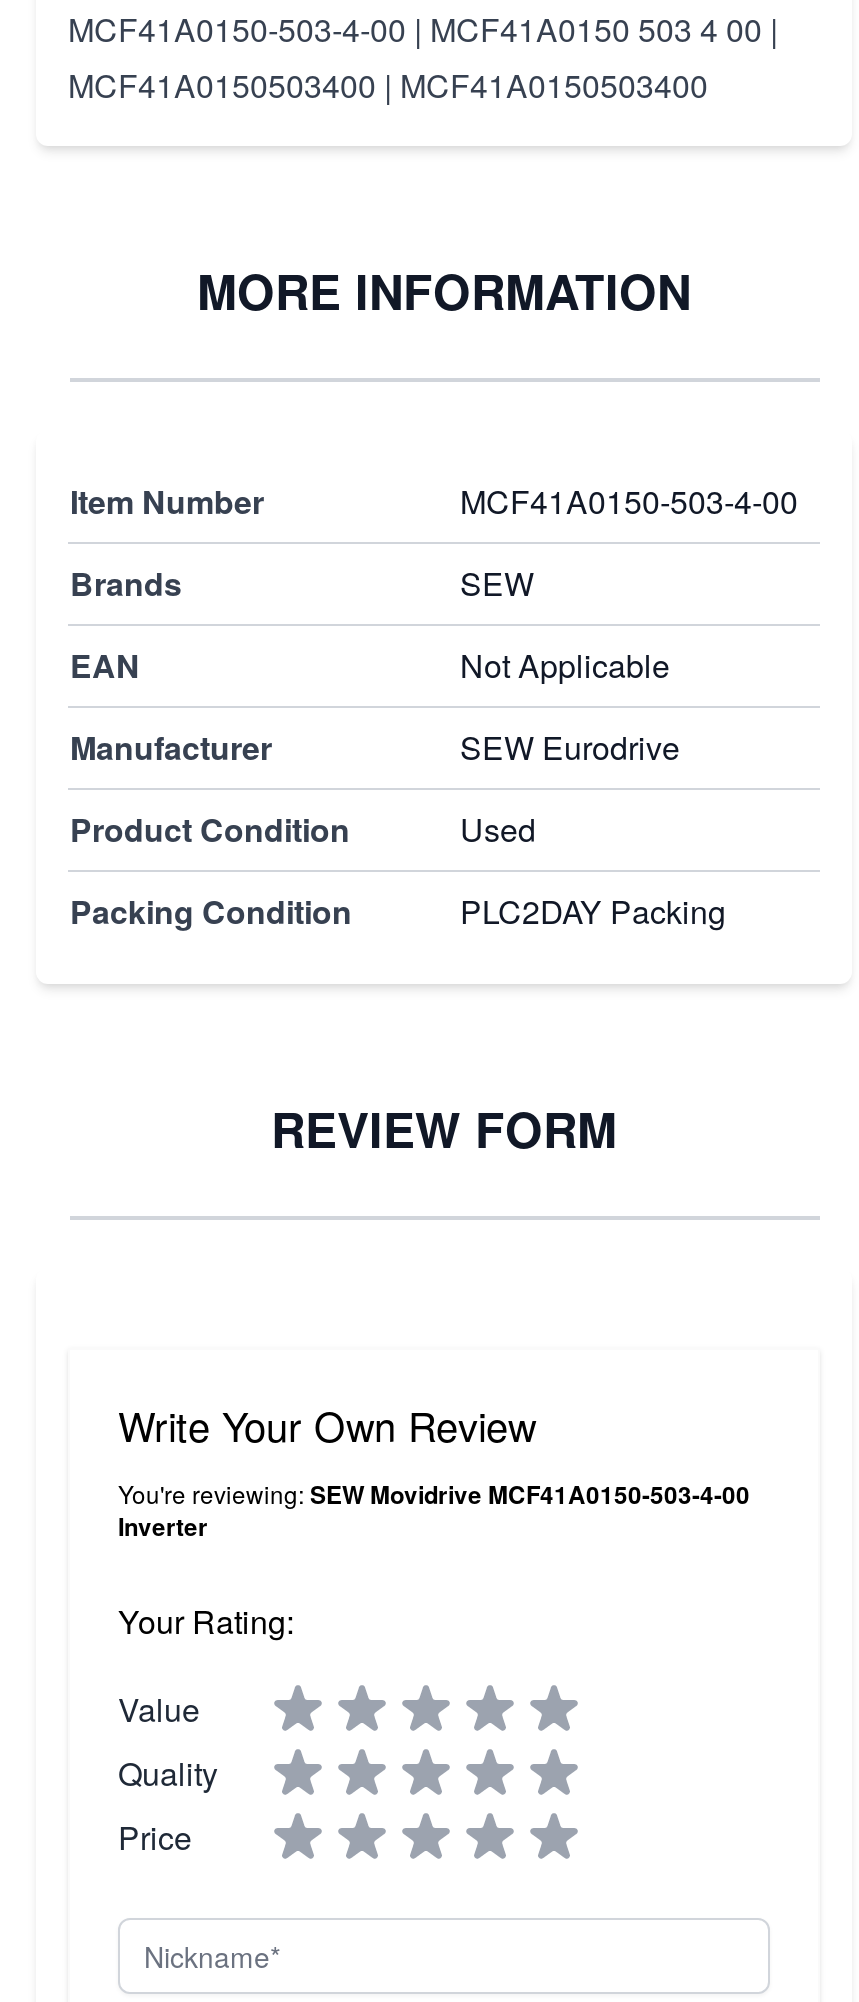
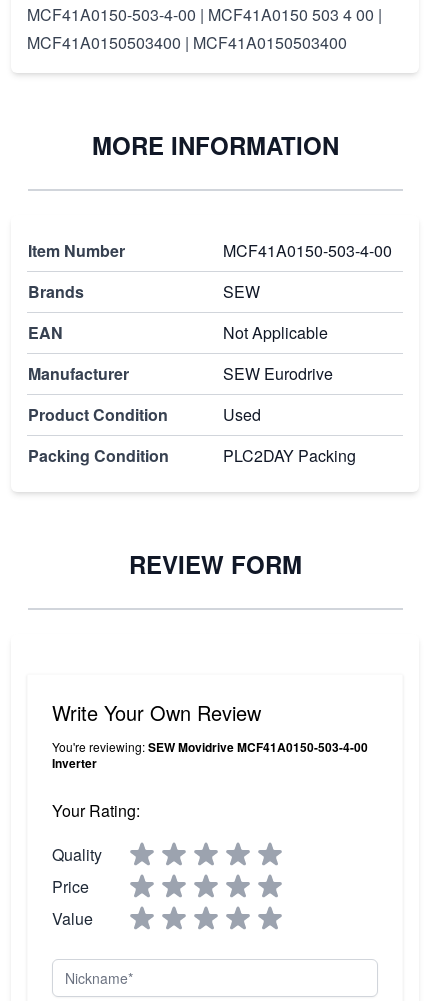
moved [118,1686,200,1732] -> [52,907,93,930]: Value
moved [118,1750,218,1860] -> [52,843,102,898]: Quality | Price

